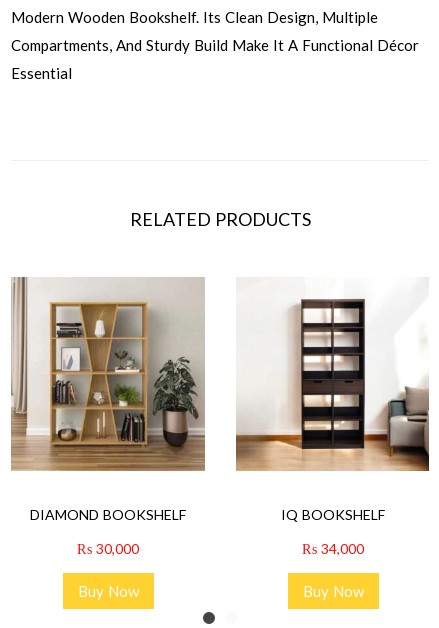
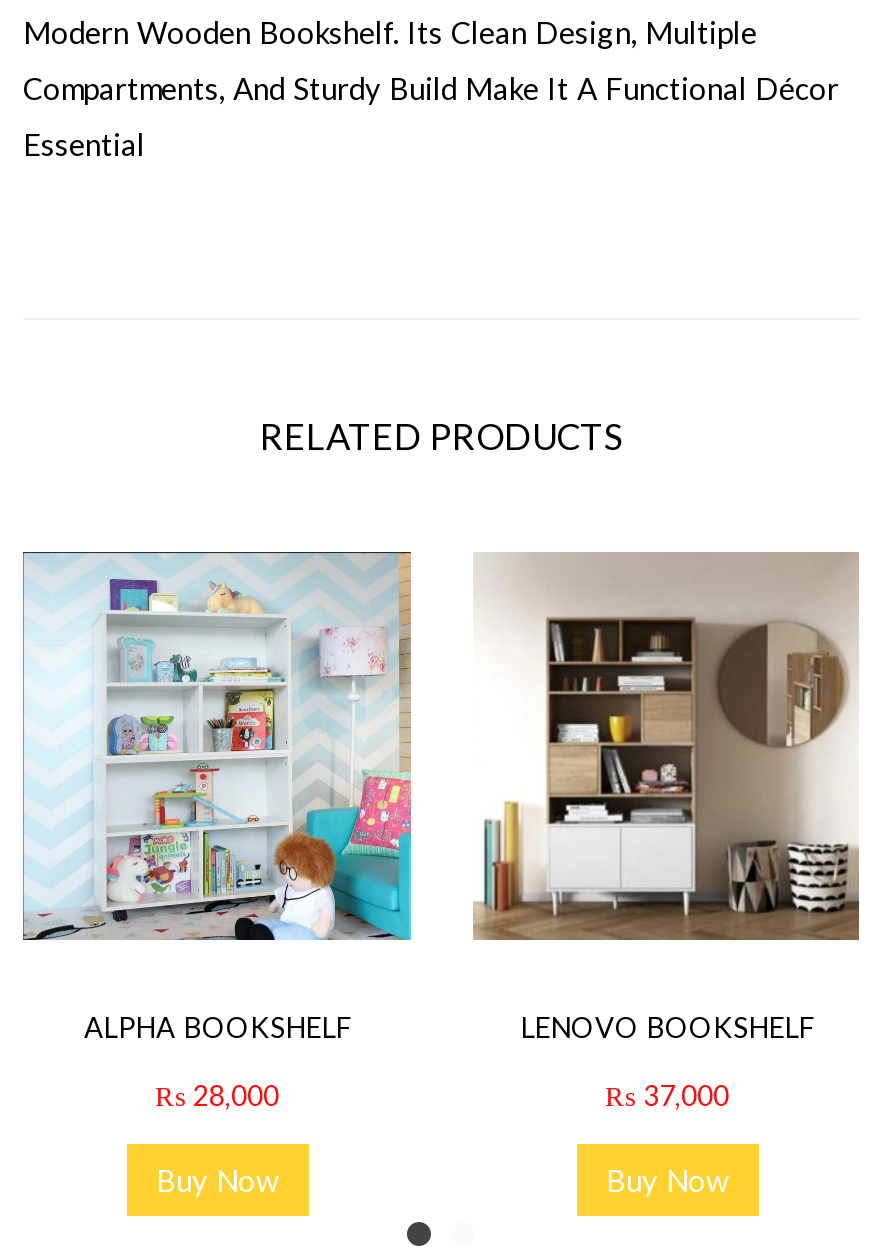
[11,277,206,522] [image] | DIAMOND BOOKSHELF -> [23,552,413,1044] [image] | ALPHA BOOKSHELF
[235,277,430,522] [image] | IQ BOOKSHELF -> [473,550,859,1043] [image] | LENOVO BOOKSHELF
[77,539,139,556] ₨ 30,000 -> [155,1078,279,1112] ₨ 28,000
[302,539,364,556] ₨ 34,000 -> [605,1077,729,1111] ₨ 37,000

